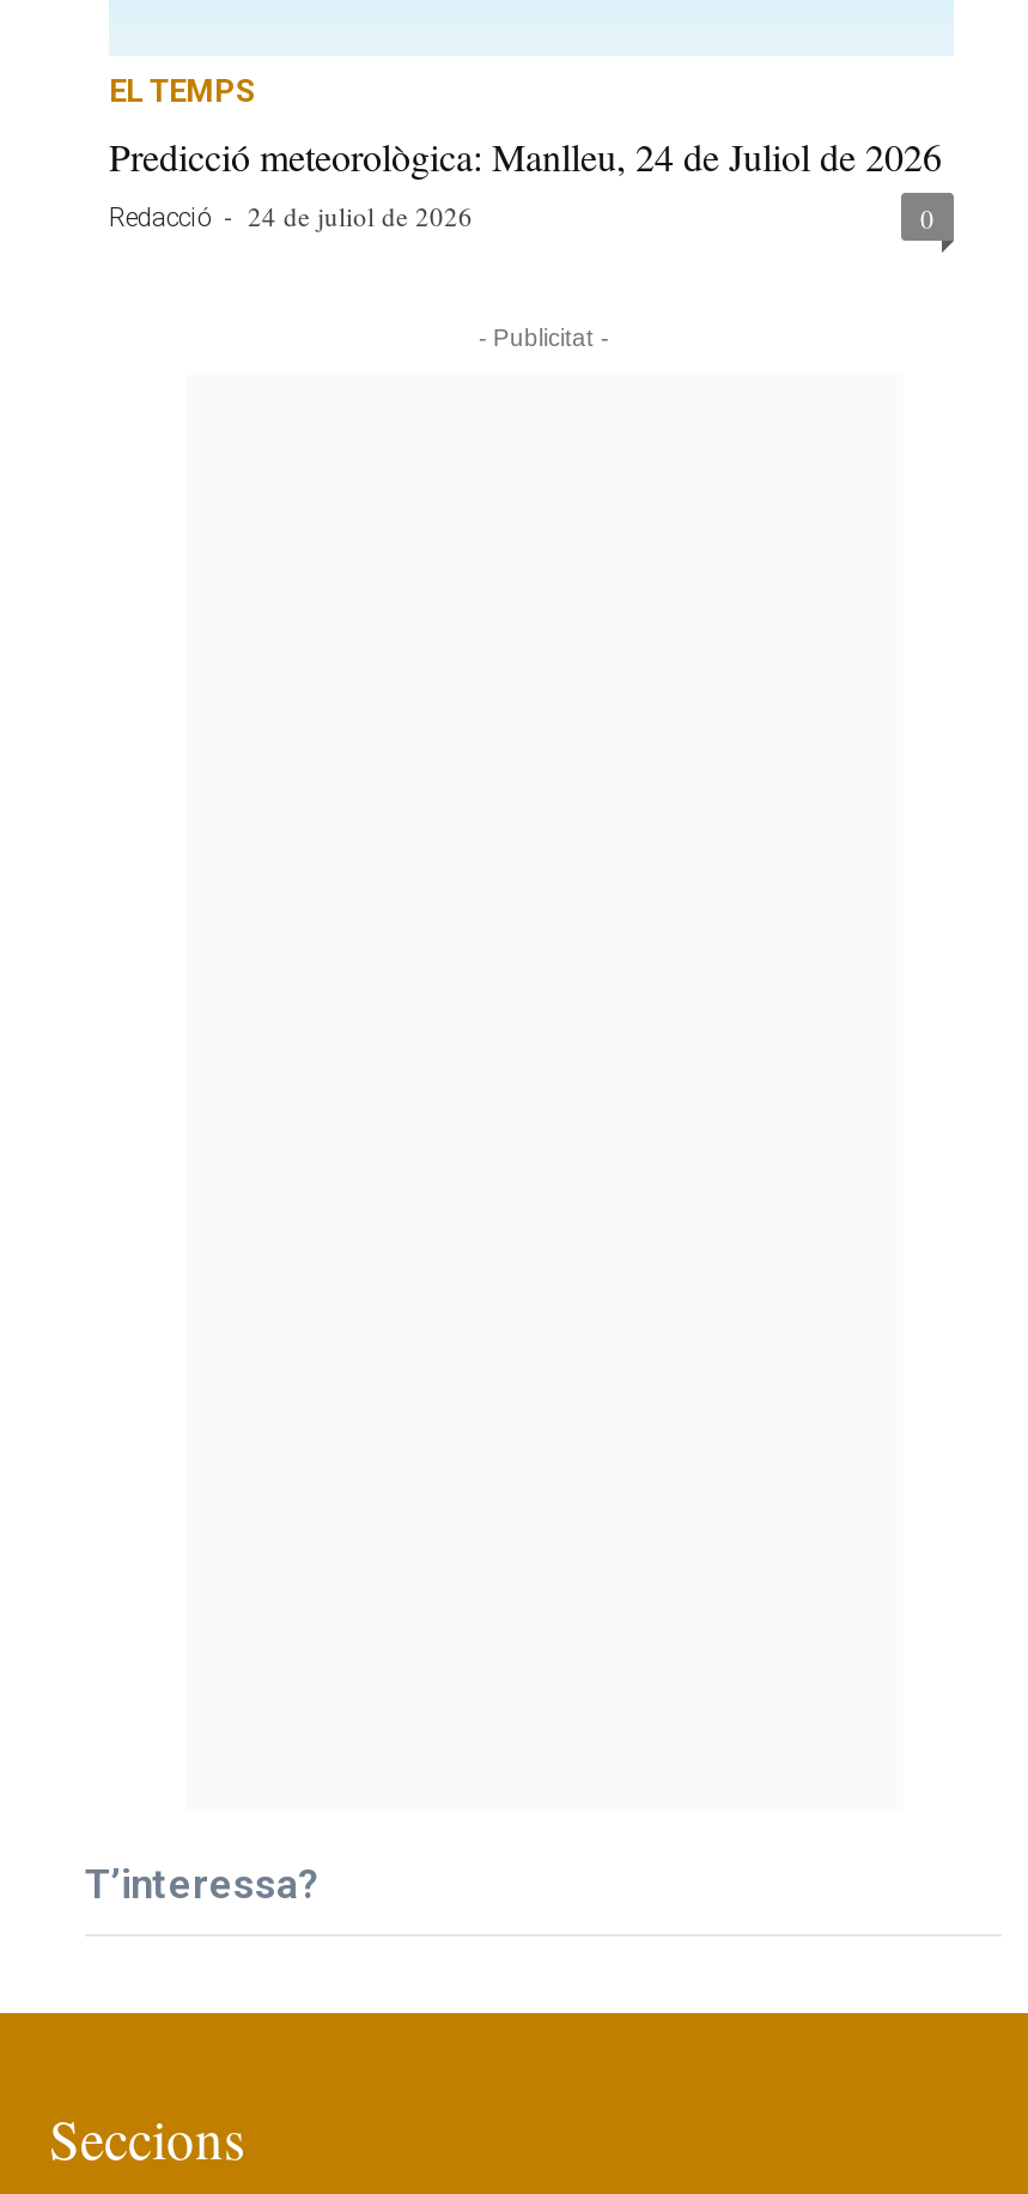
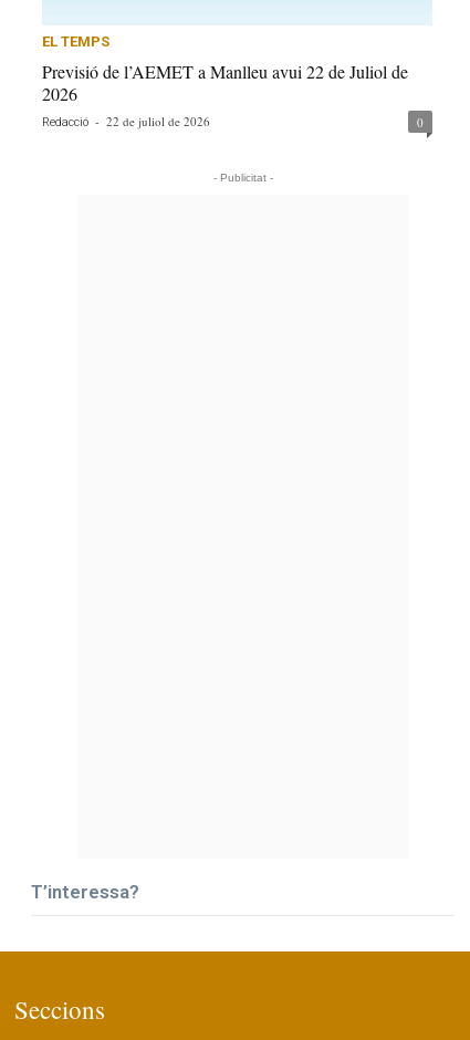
[109,131,942,234] Predicció meteorològica: Manlleu, 24 de Juliol de 2026 | Redacció - 24 de juliol de 2026 -> [42,60,408,130] Previsió de l’AEMET a Manlleu avui 22 de Juliol de | 2026 | Redacció - 22 de juliol de 2026

